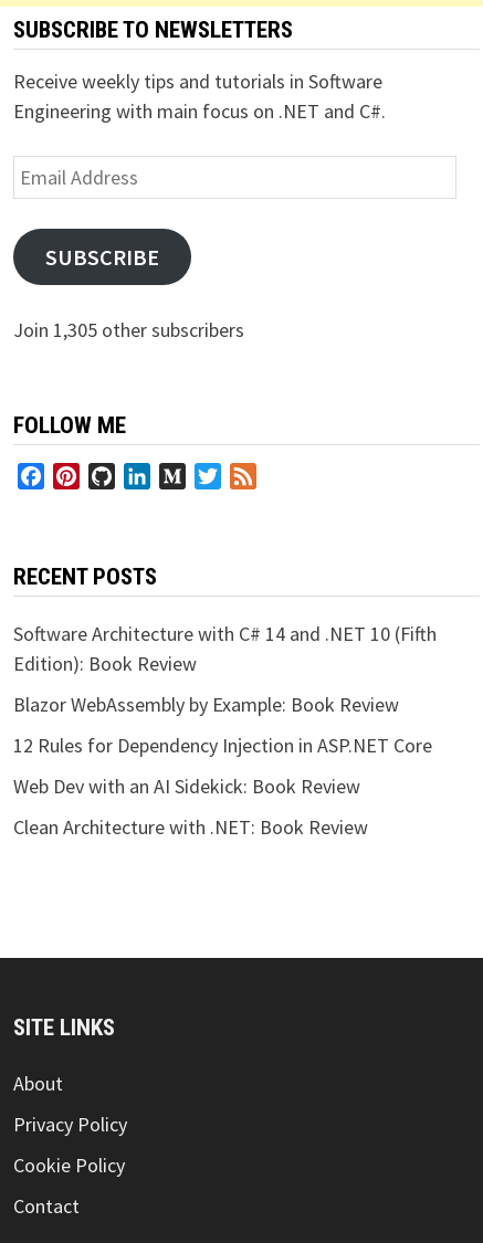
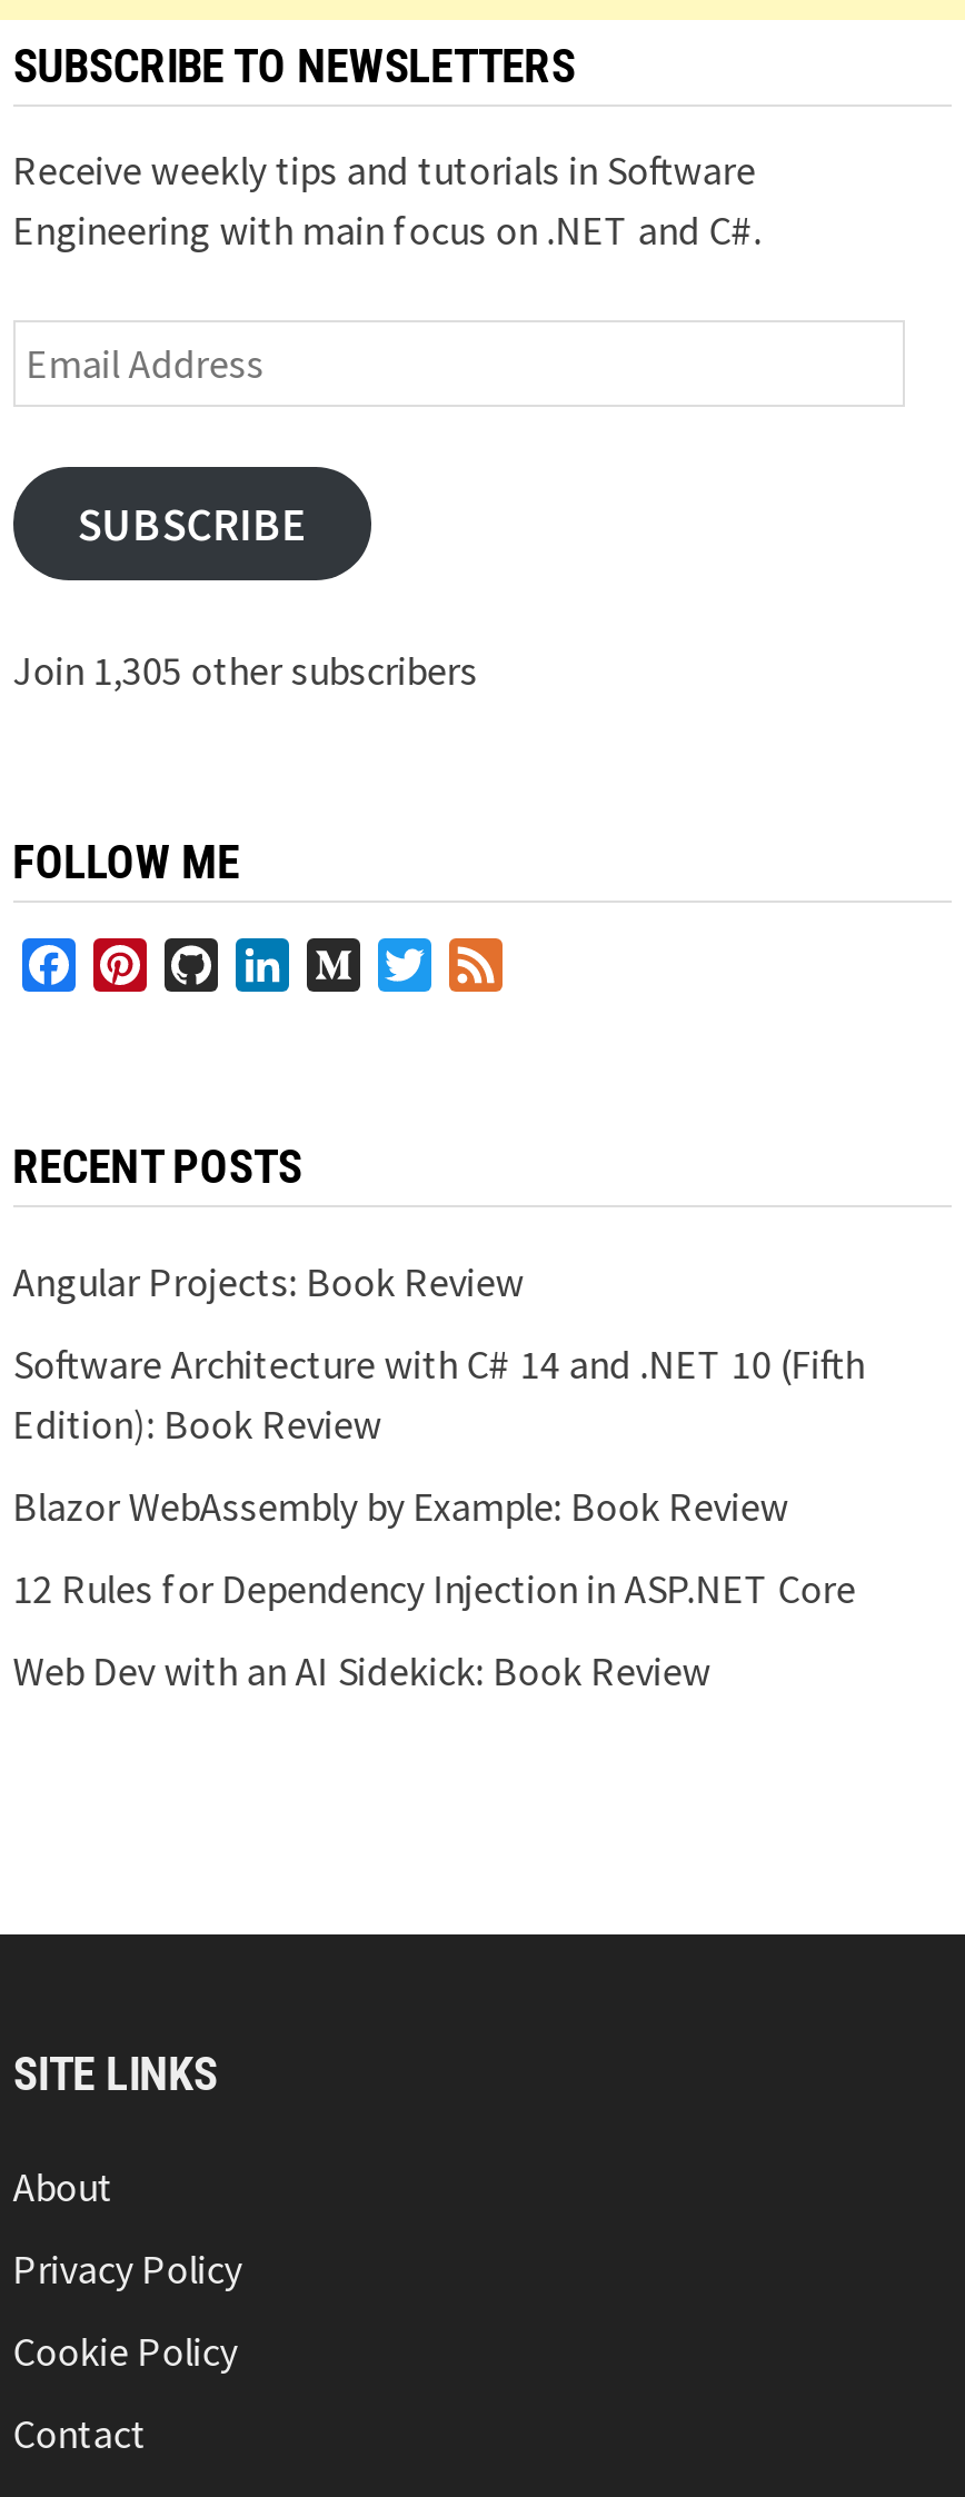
none -> [13,1256,524,1307] Angular Projects: Book Review
moved [13,621,436,799] -> [13,1338,864,1696]: Software Architecture with C# 14 and .NET 10 (Fifth | Edition): Book Review | Blazor WebAssembly by Example: Book Review | 12 Rules for Dependency Injection in ASP.NET Core | Web Dev with an AI Sidekick: Book Review
[13,814,368,839] Clean Architecture with .NET: Book Review -> none

